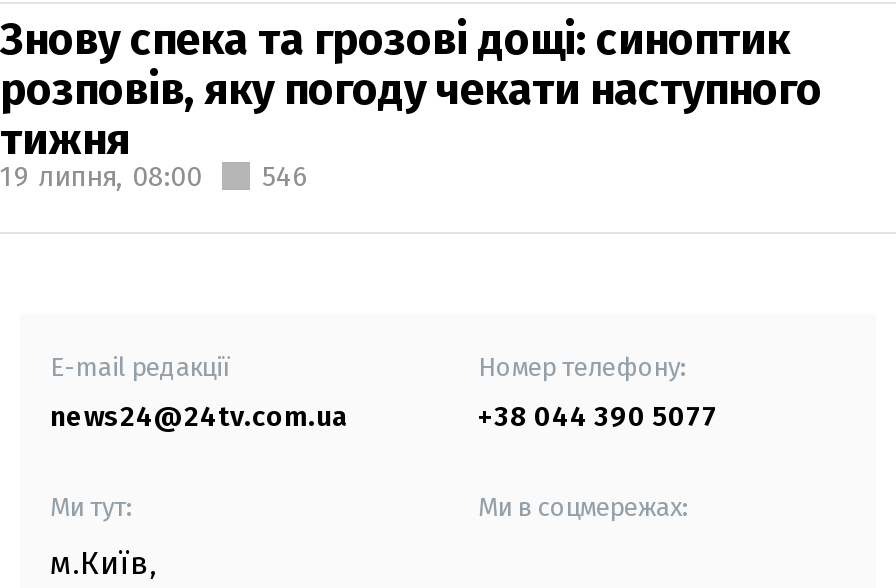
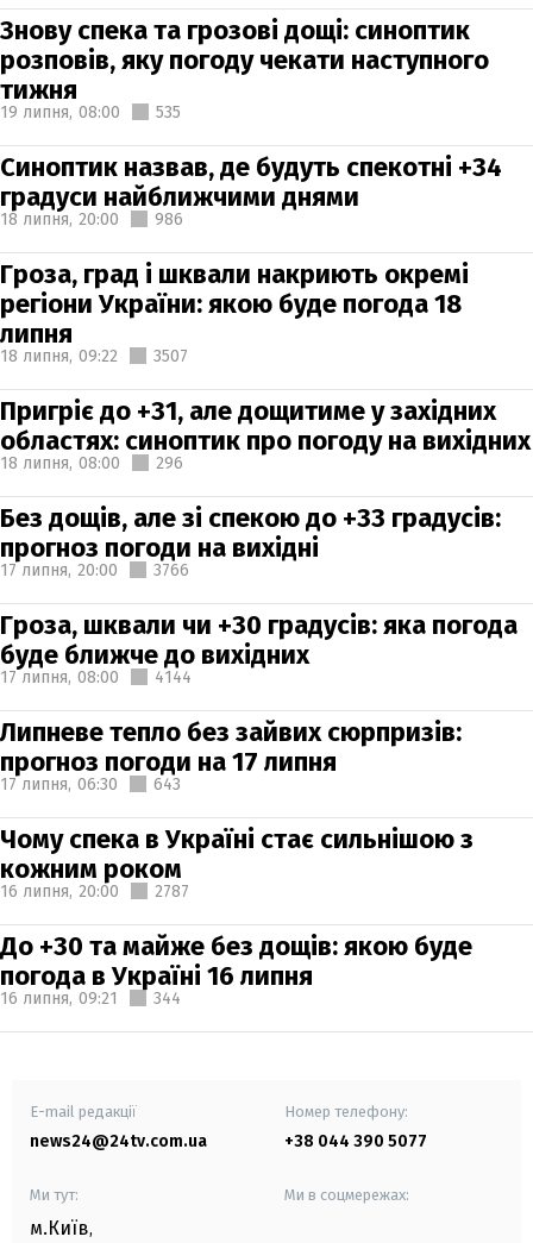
[262,159,308,193] 546 -> [0,102,531,1008] 535 | Синоптик назвав, де будуть спекотні +34 | градуси найближчими днями | 18 липня, 20:00 | 986 | Гроза, град і шквали накриють окремі | регіони України: якою буде погода 18 | липня | 18 липня, 09:22 | 3507 | Пригріє до +31, але дощитиме у західних | областях: синоптик про погоду на вихідних | 18 липня, 08:00 | 296 | Без дощів, але зі спекою до +33 градусів: | прогноз погоди на вихідні | 17 липня, 20:00 | 3766 | Гроза, шквали чи +30 градусів: яка погода | буде ближче до вихідних | 17 липня, 08:00 | 4144 | Липневе тепло без зайвих сюрпризів: | прогноз погоди на 17 липня | 17 липня, 06:30 | 643 | Чому спека в Україні стає сильнішою з | кожним роком | 16 липня, 20:00 | 2787 | До +30 та майже без дощів: якою буде | погода в Україні 16 липня | 16 липня, 09:21 | 344

